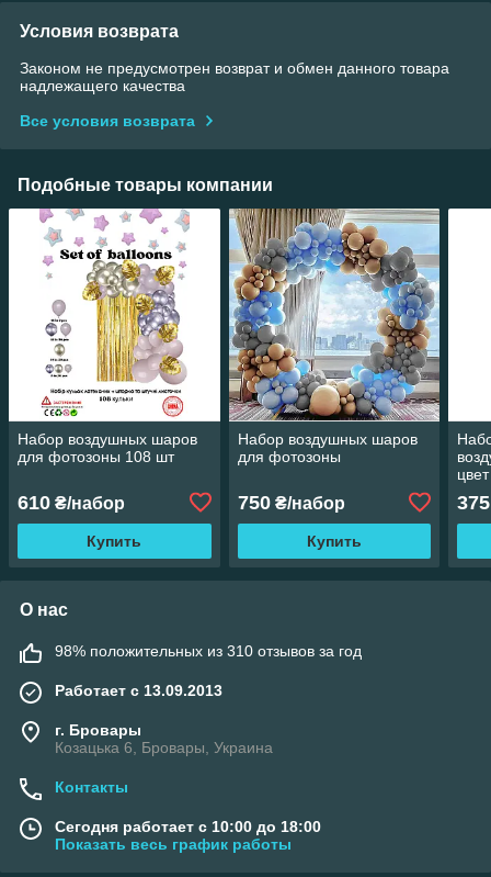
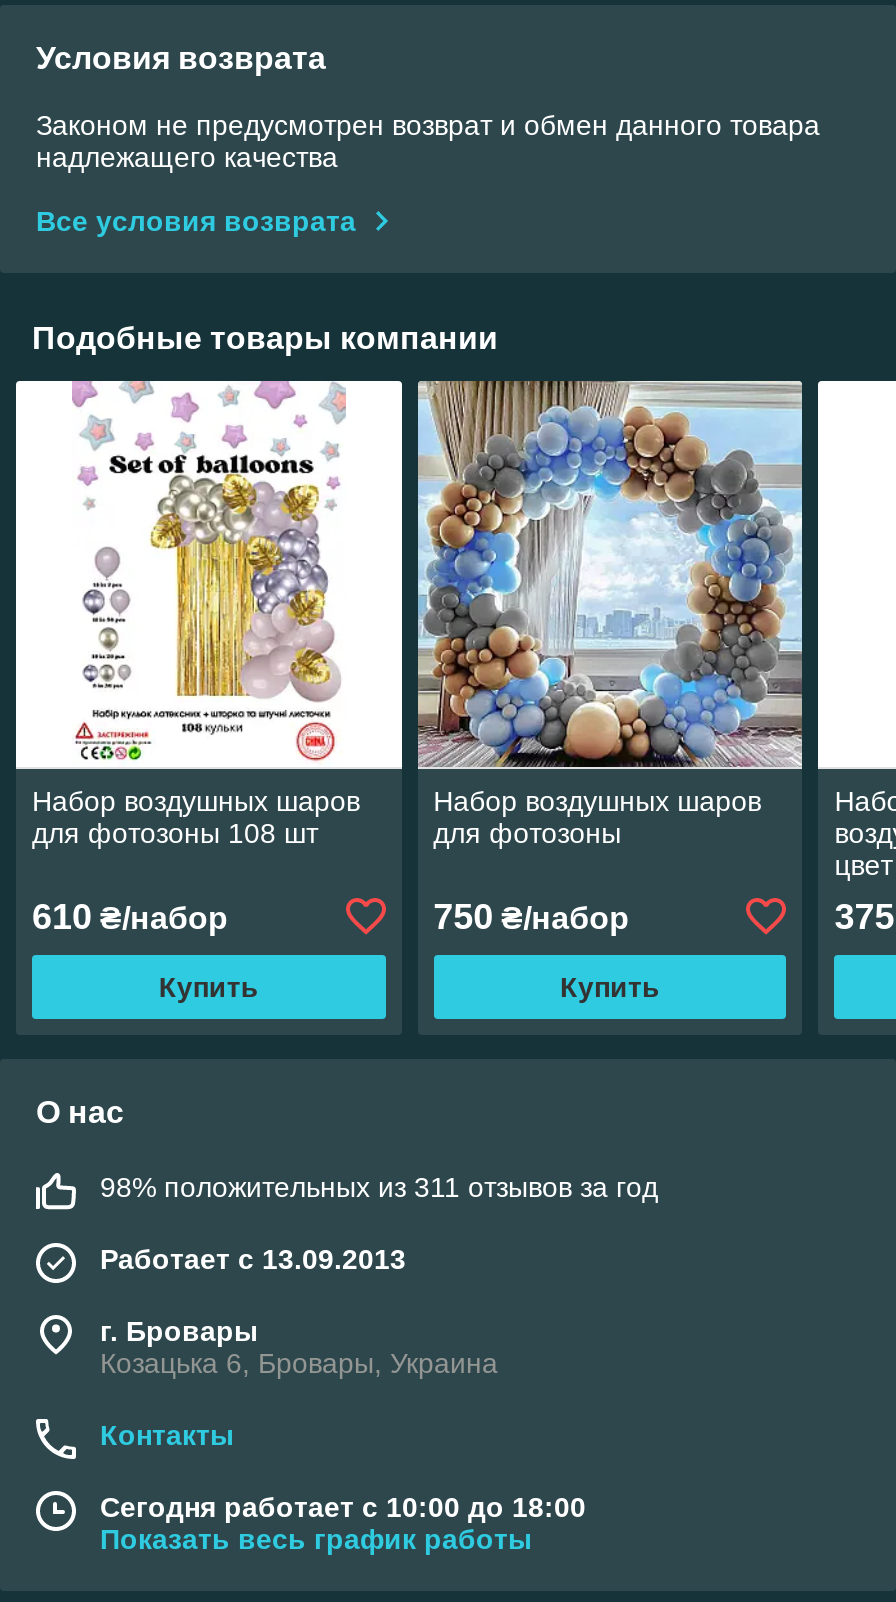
[55,642,362,659] 98% положительных из 310 отзывов за год -> [100,1171,658,1203] 98% положительных из 311 отзывов за год

